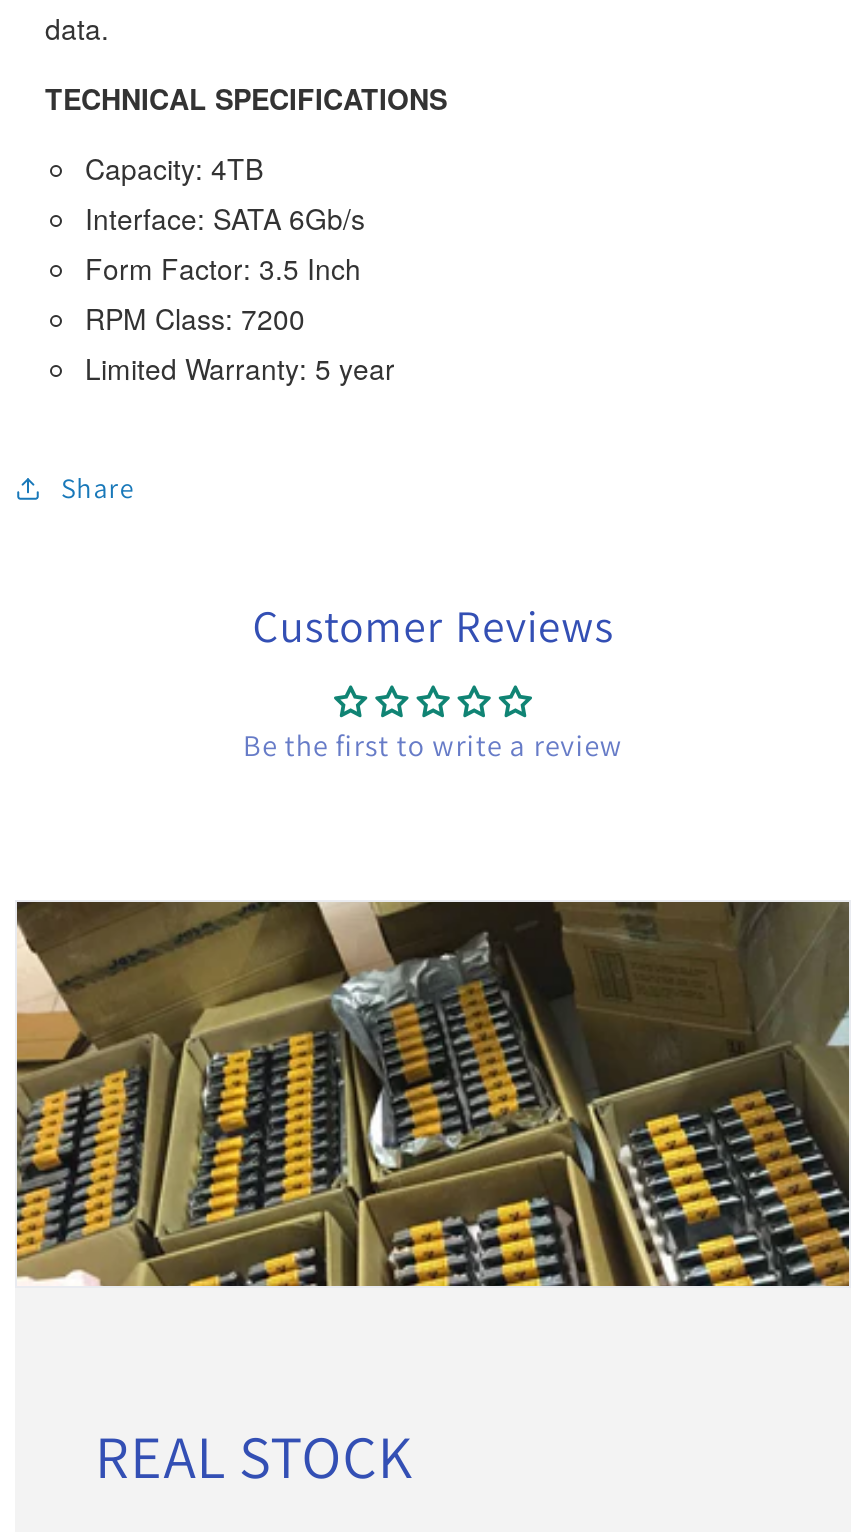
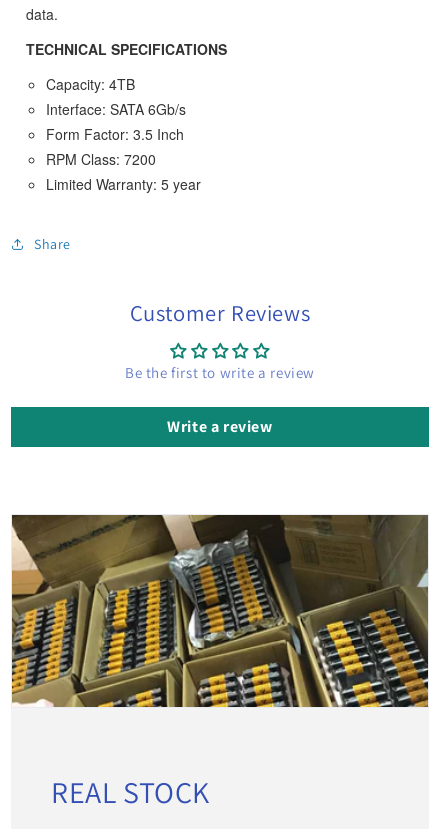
none -> [167,416,273,437] Write a review

